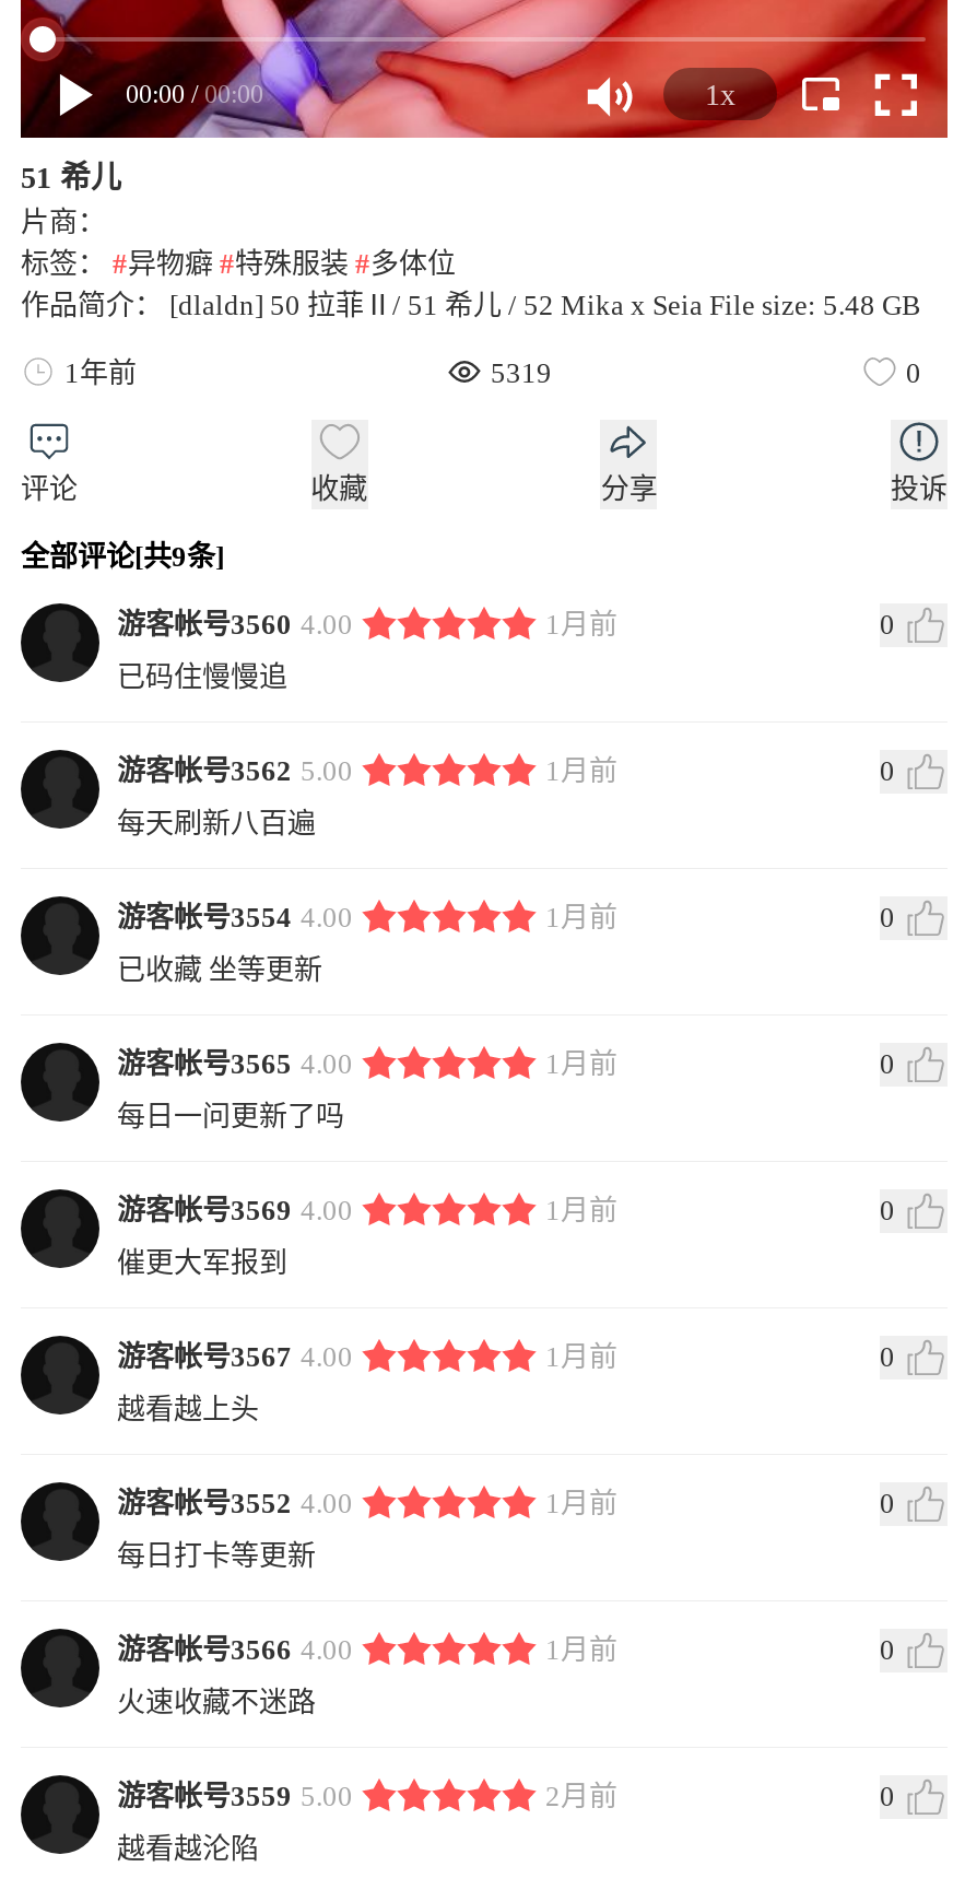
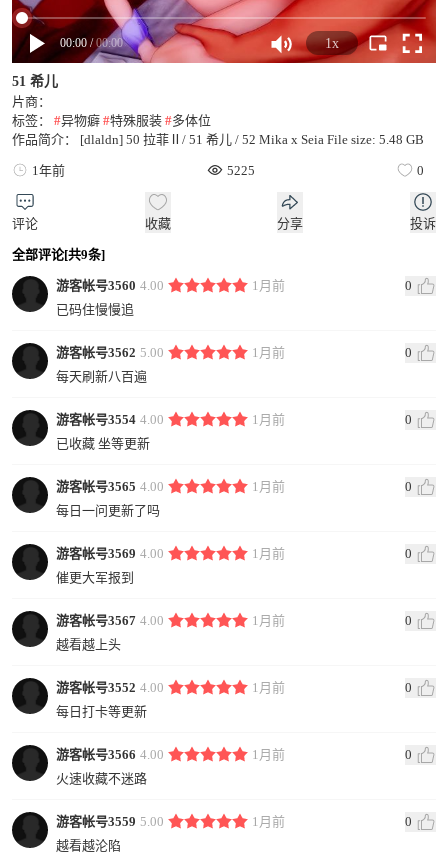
[491,355,552,388] 5319 -> [227,162,255,177] 5225
[545,1779,617,1811] 2月前 -> [252,813,285,828] 1月前

